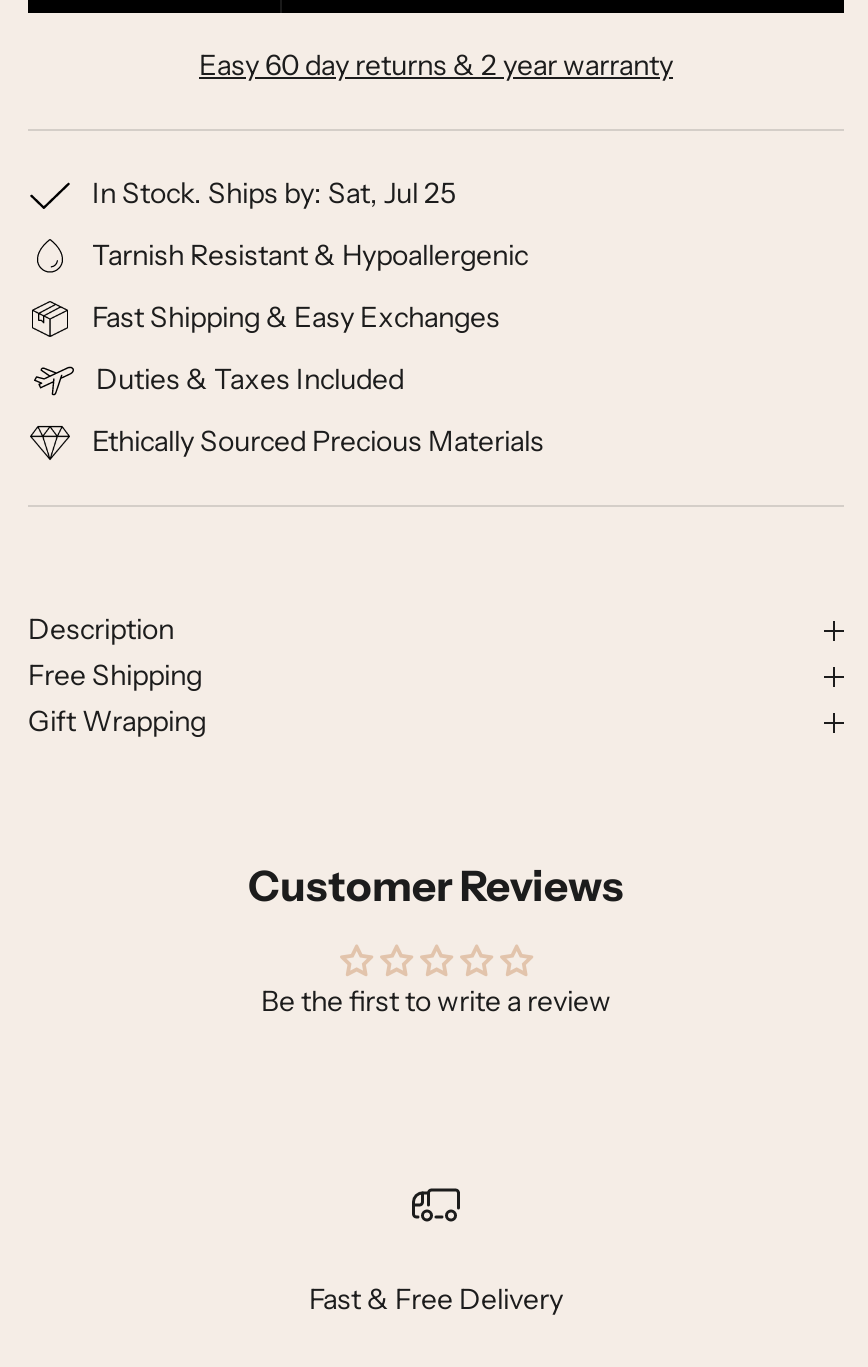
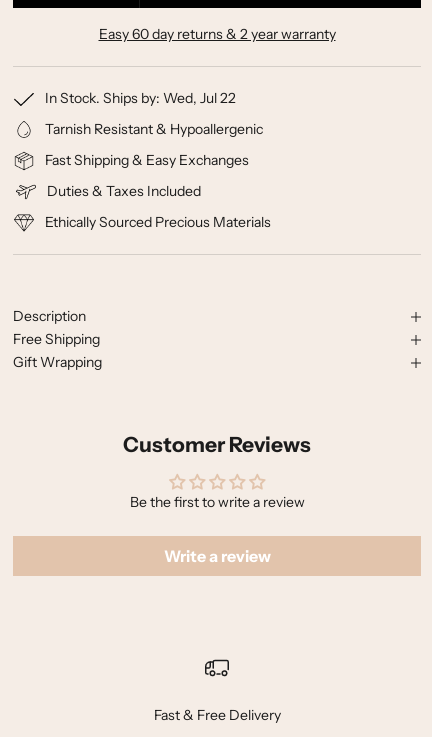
[92,175,456,211] In Stock. Ships by: Sat, Jul 25 -> [45,89,236,107] In Stock. Ships by: Wed, Jul 22
none -> [163,546,270,566] Write a review

